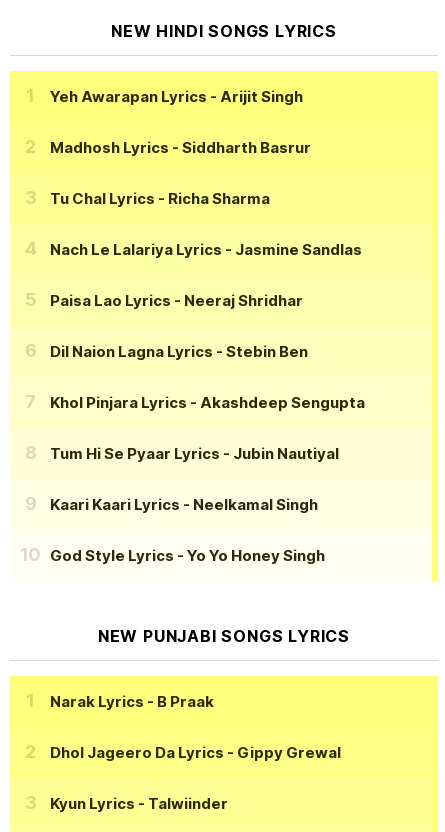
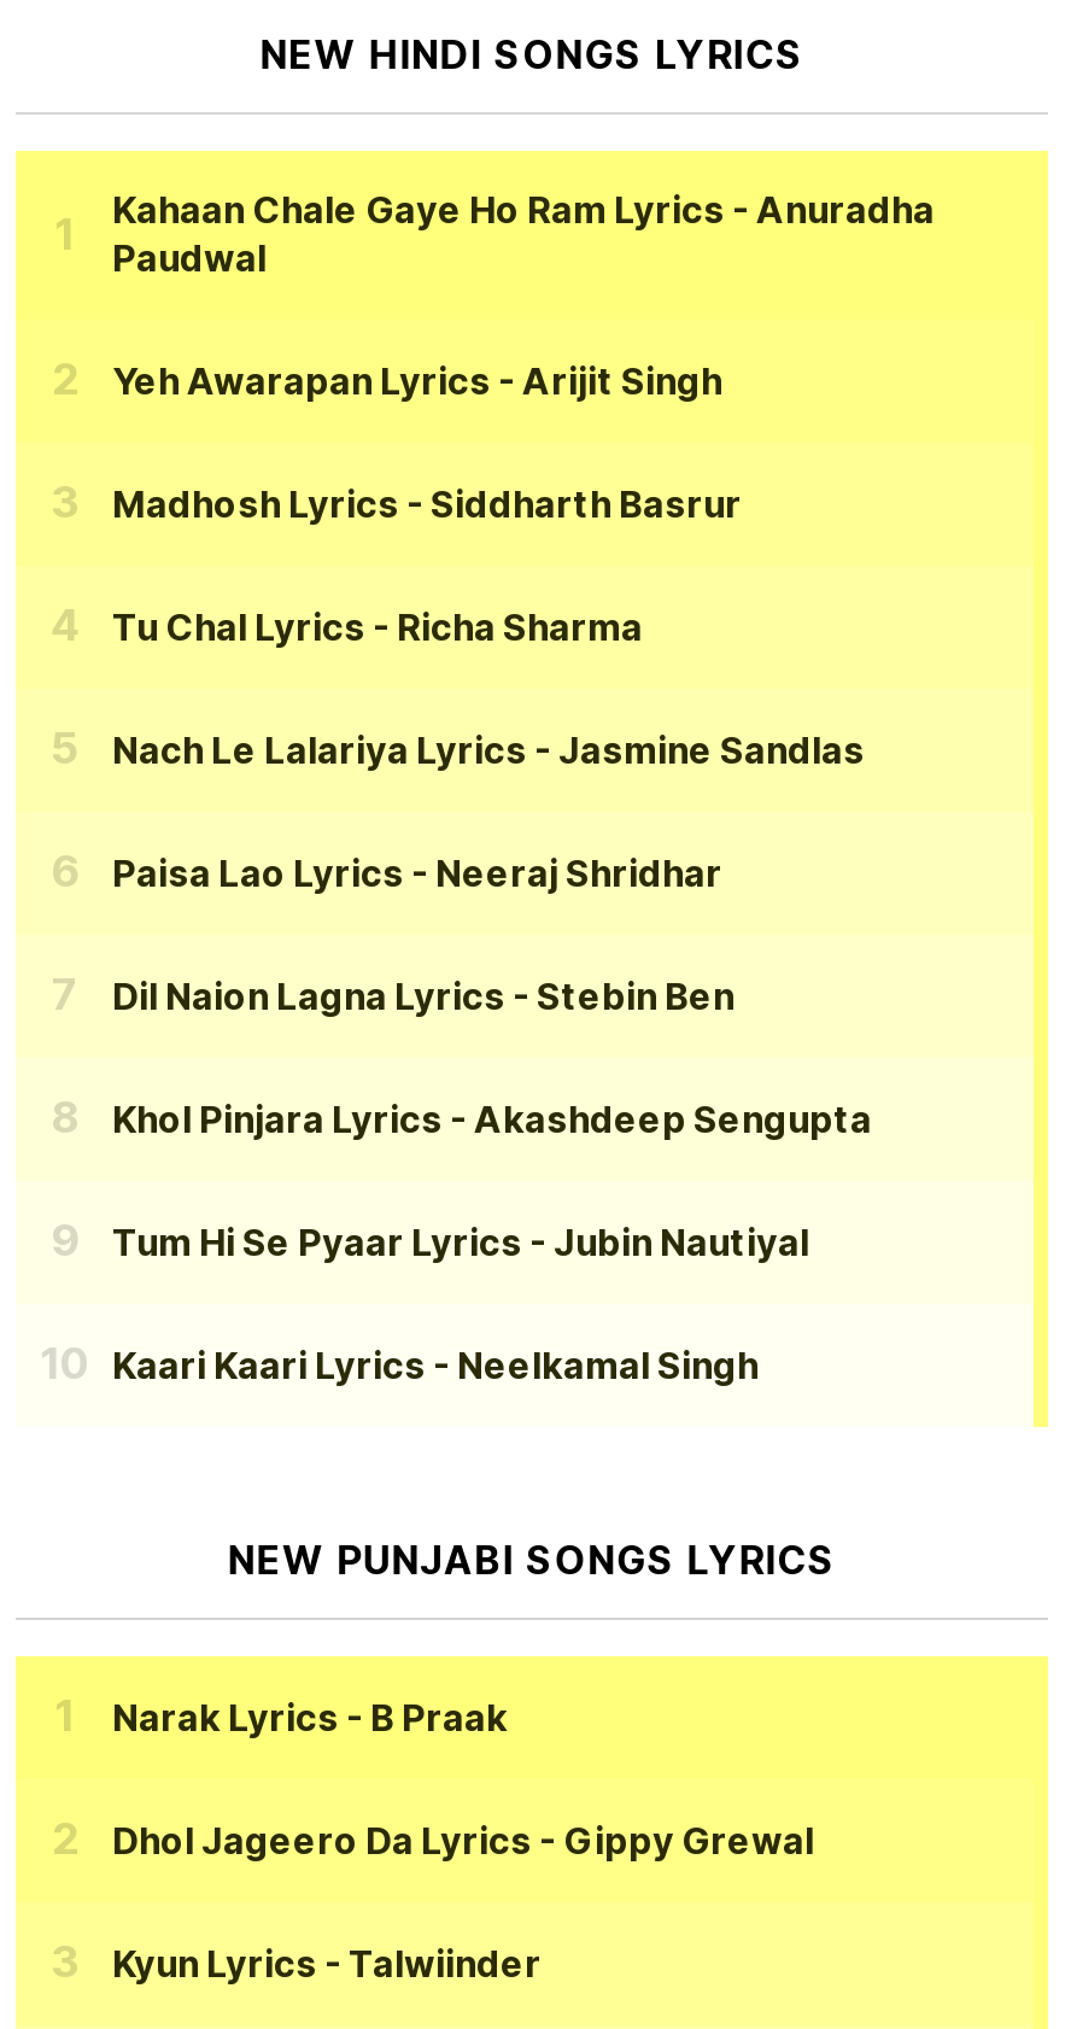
none -> [112,188,935,282] Kahaan Chale Gaye Ho Ram Lyrics - Anuradha | Paudwal
moved [50,87,365,514] -> [112,358,872,1388]: Yeh Awarapan Lyrics - Arijit Singh | Madhosh Lyrics - Siddharth Basrur | Tu Chal Lyrics - Richa Sharma | ... | Tum Hi Se Pyaar Lyrics - Jubin Nautiyal | Kaari Kaari Lyrics - Neelkamal Singh
[50,546,325,565] God Style Lyrics - Yo Yo Honey Singh -> none

